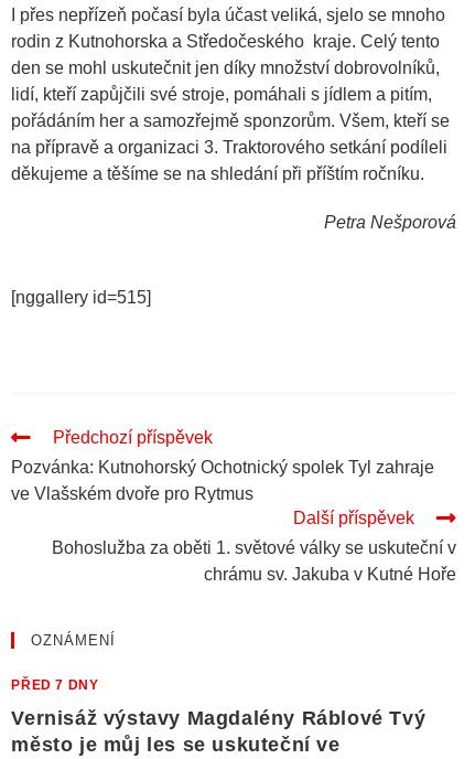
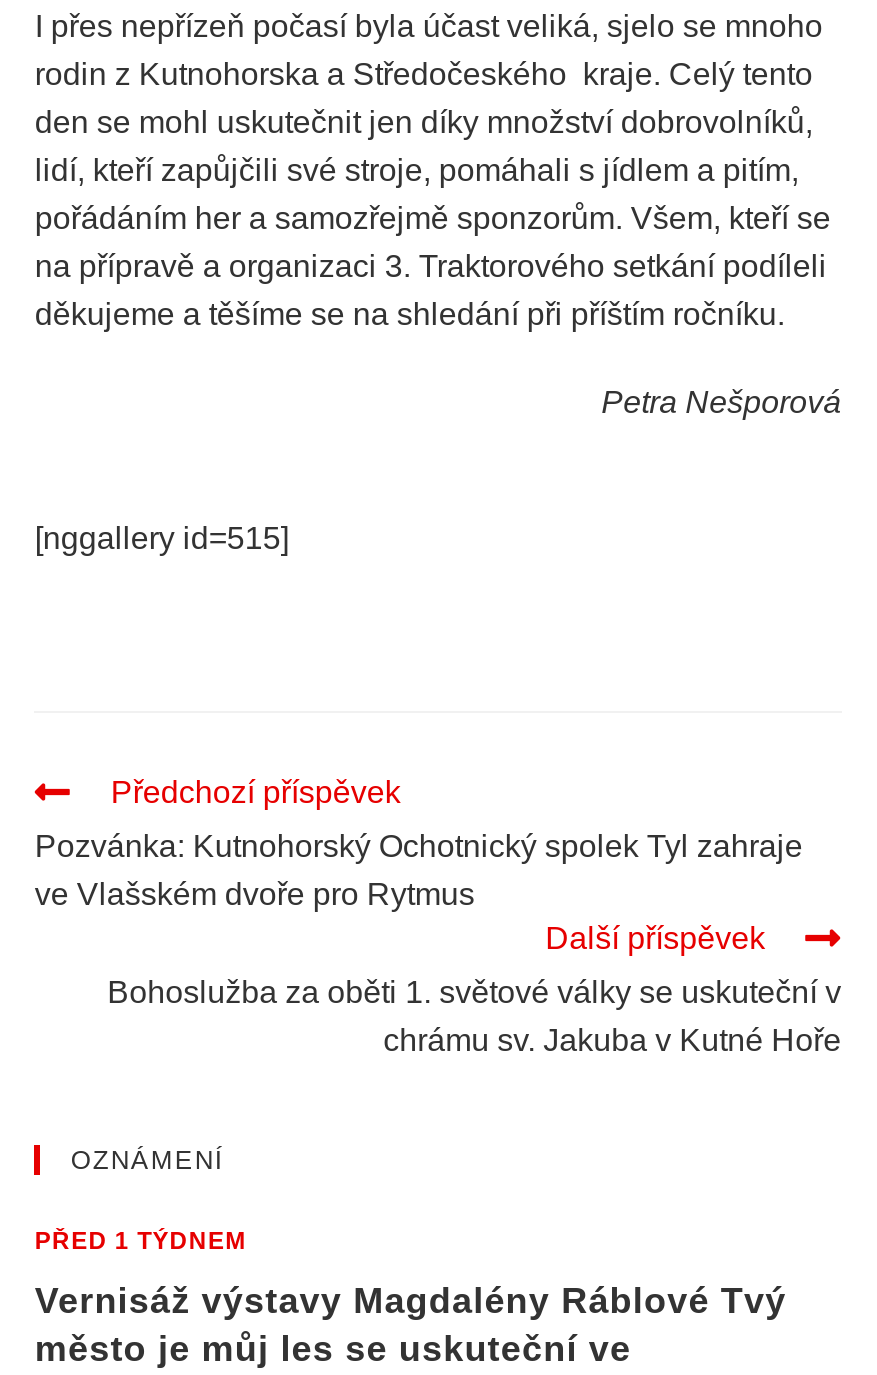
[11,677,99,693] PŘED 7 DNY -> [35,1227,246,1255] PŘED 1 TÝDNEM

